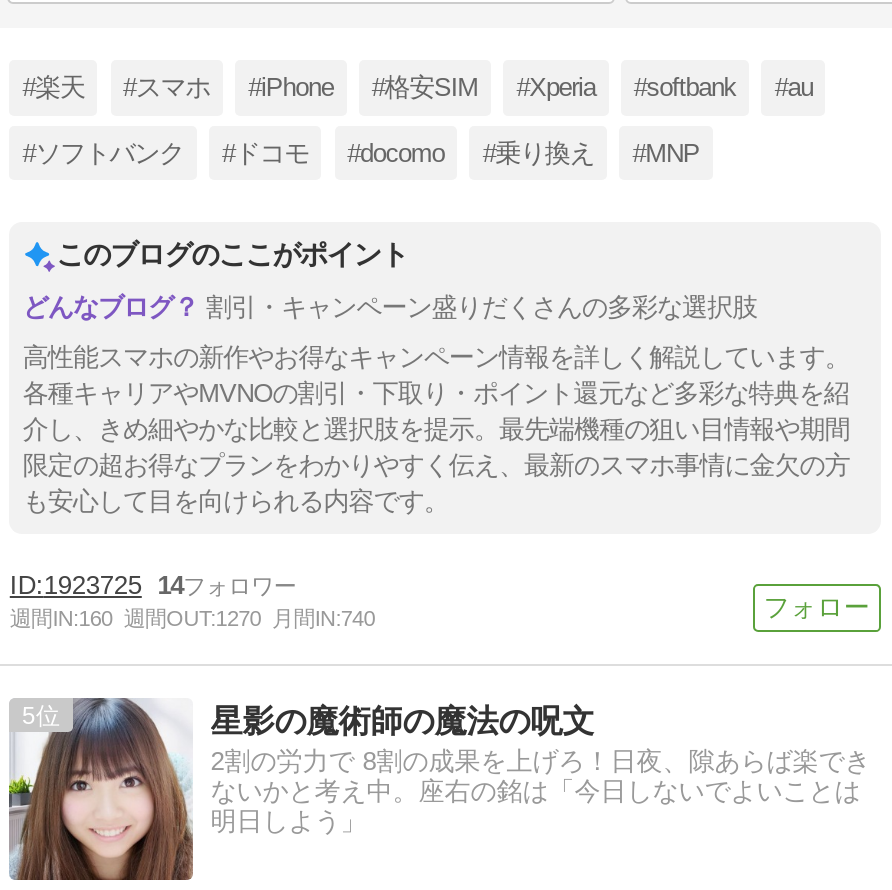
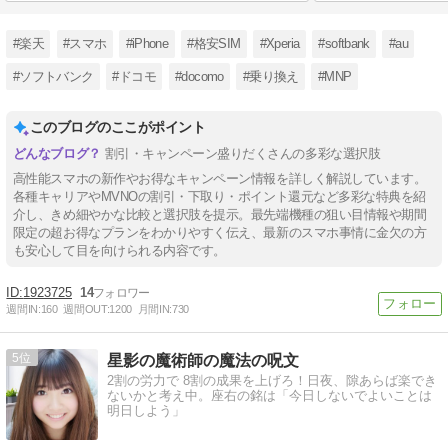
[10,606,375,630] 週間IN:160 週間OUT:1270 月間IN:740 -> [6,303,189,315] 週間IN:160 週間OUT:1200 月間IN:730

